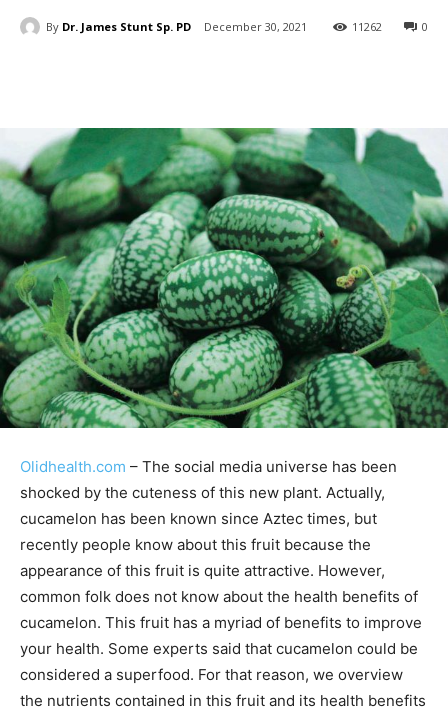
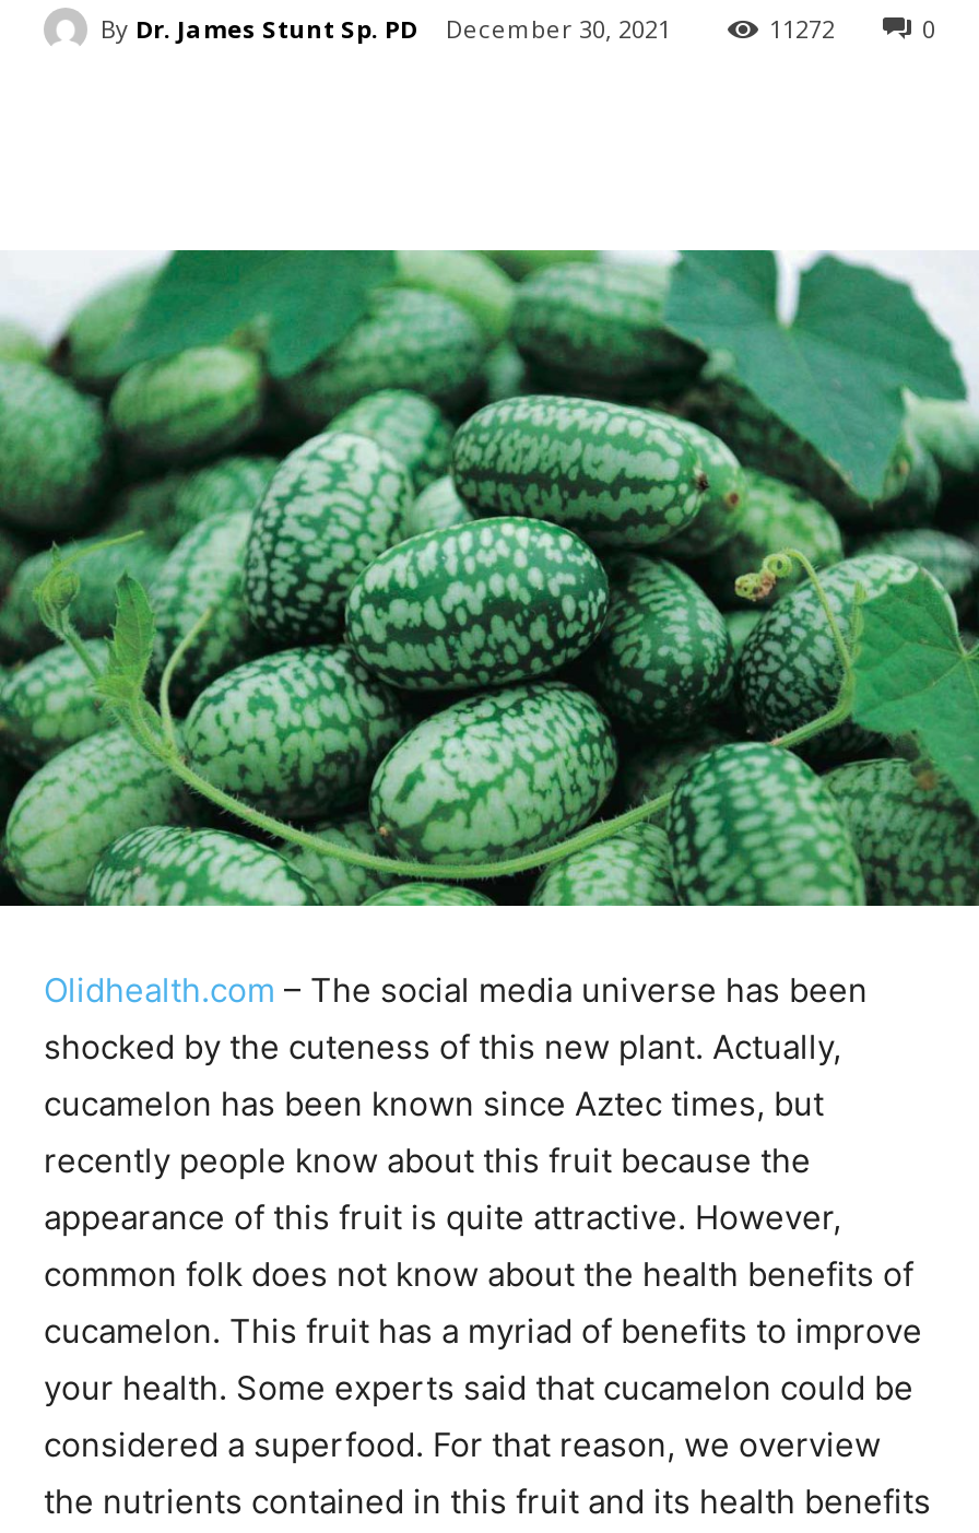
[352,19,382,34] 11262 -> [769,12,835,45] 11272

